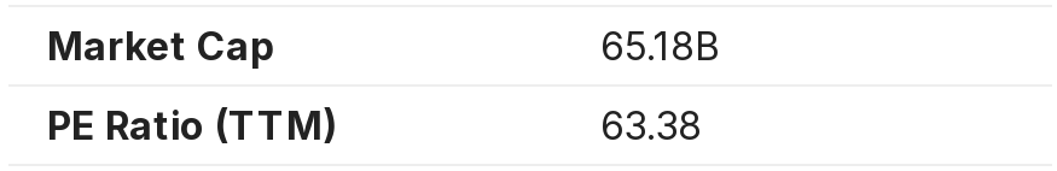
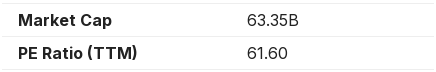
[600,22,721,70] 65.18B -> [247,10,299,30] 63.35B
[600,101,702,149] 63.38 -> [247,43,288,63] 61.60

